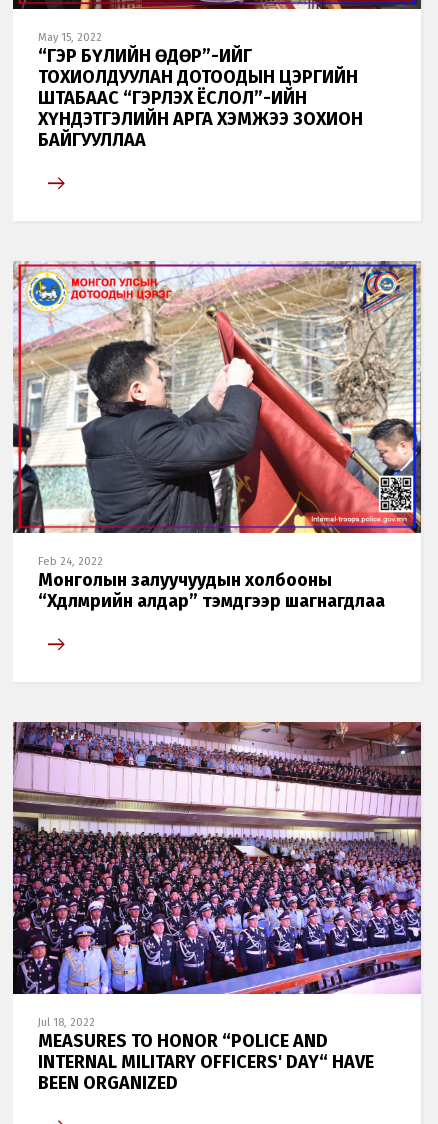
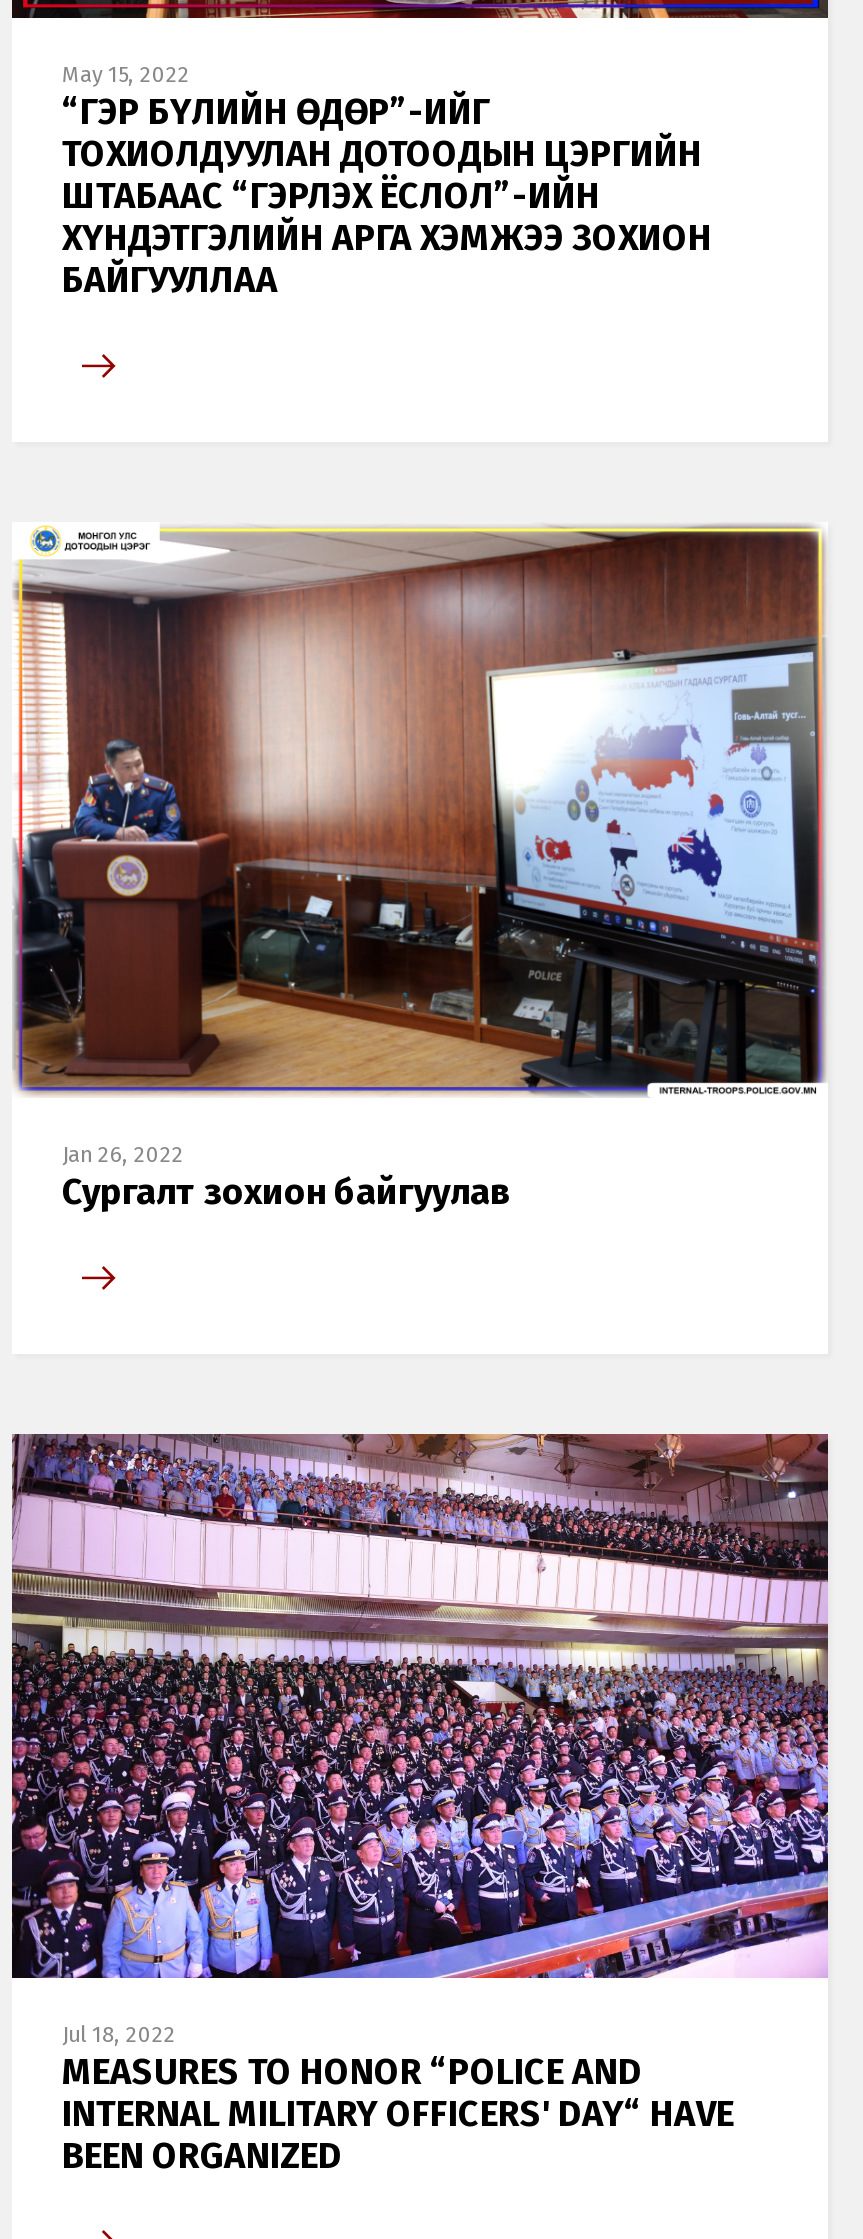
[12,260,422,612] [image] | Feb 24, 2022 | Монголын залуучуудын холбооны | “Хөдөлмөрийн алдар” тэмдгээр шагнагдлаа -> [12,522,828,1214] [image] | Jan 26, 2022 | Сургалт зохион байгуулав

